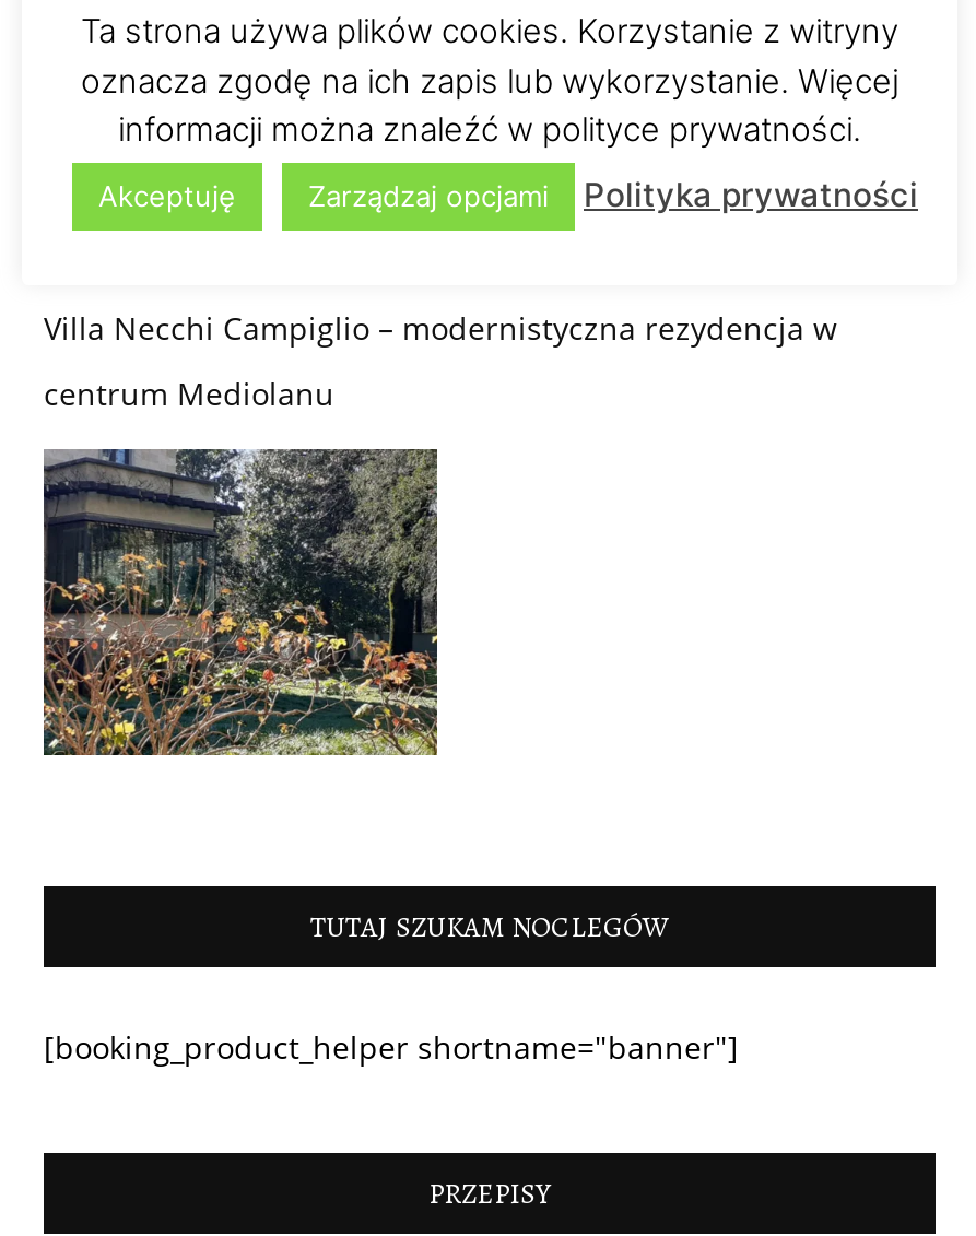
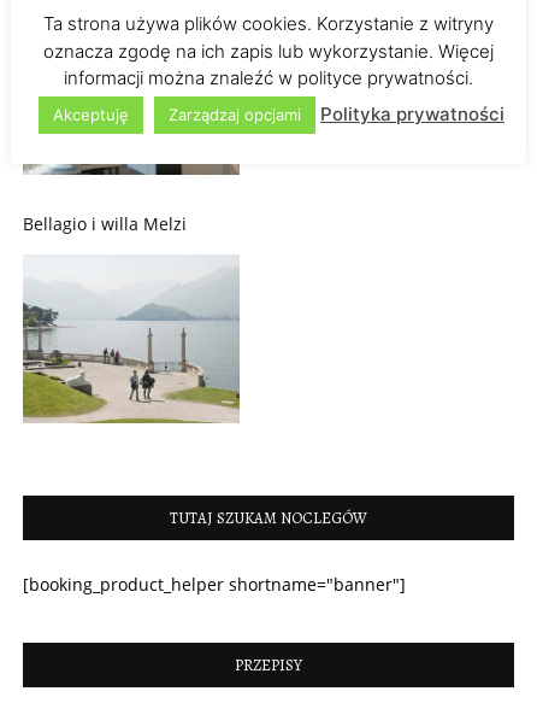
[44,308,837,415] Villa Necchi Campiglio – modernistyczna rezydencja w | centrum Mediolanu -> [23,212,187,235] Bellagio i willa Melzi
[42,447,439,757] [image] -> [22,254,240,423] [image]

